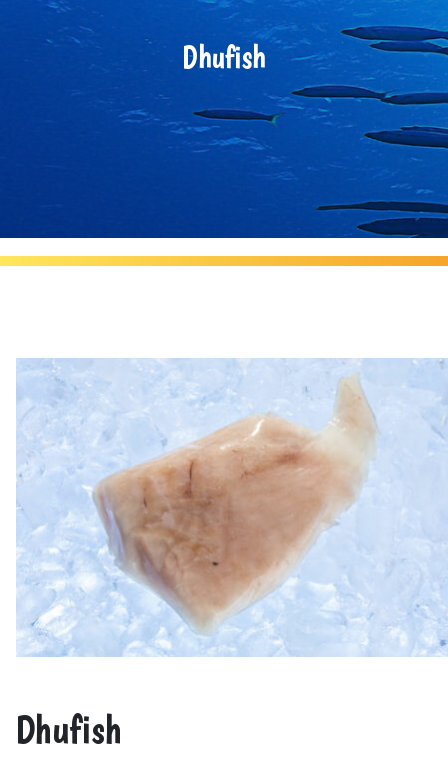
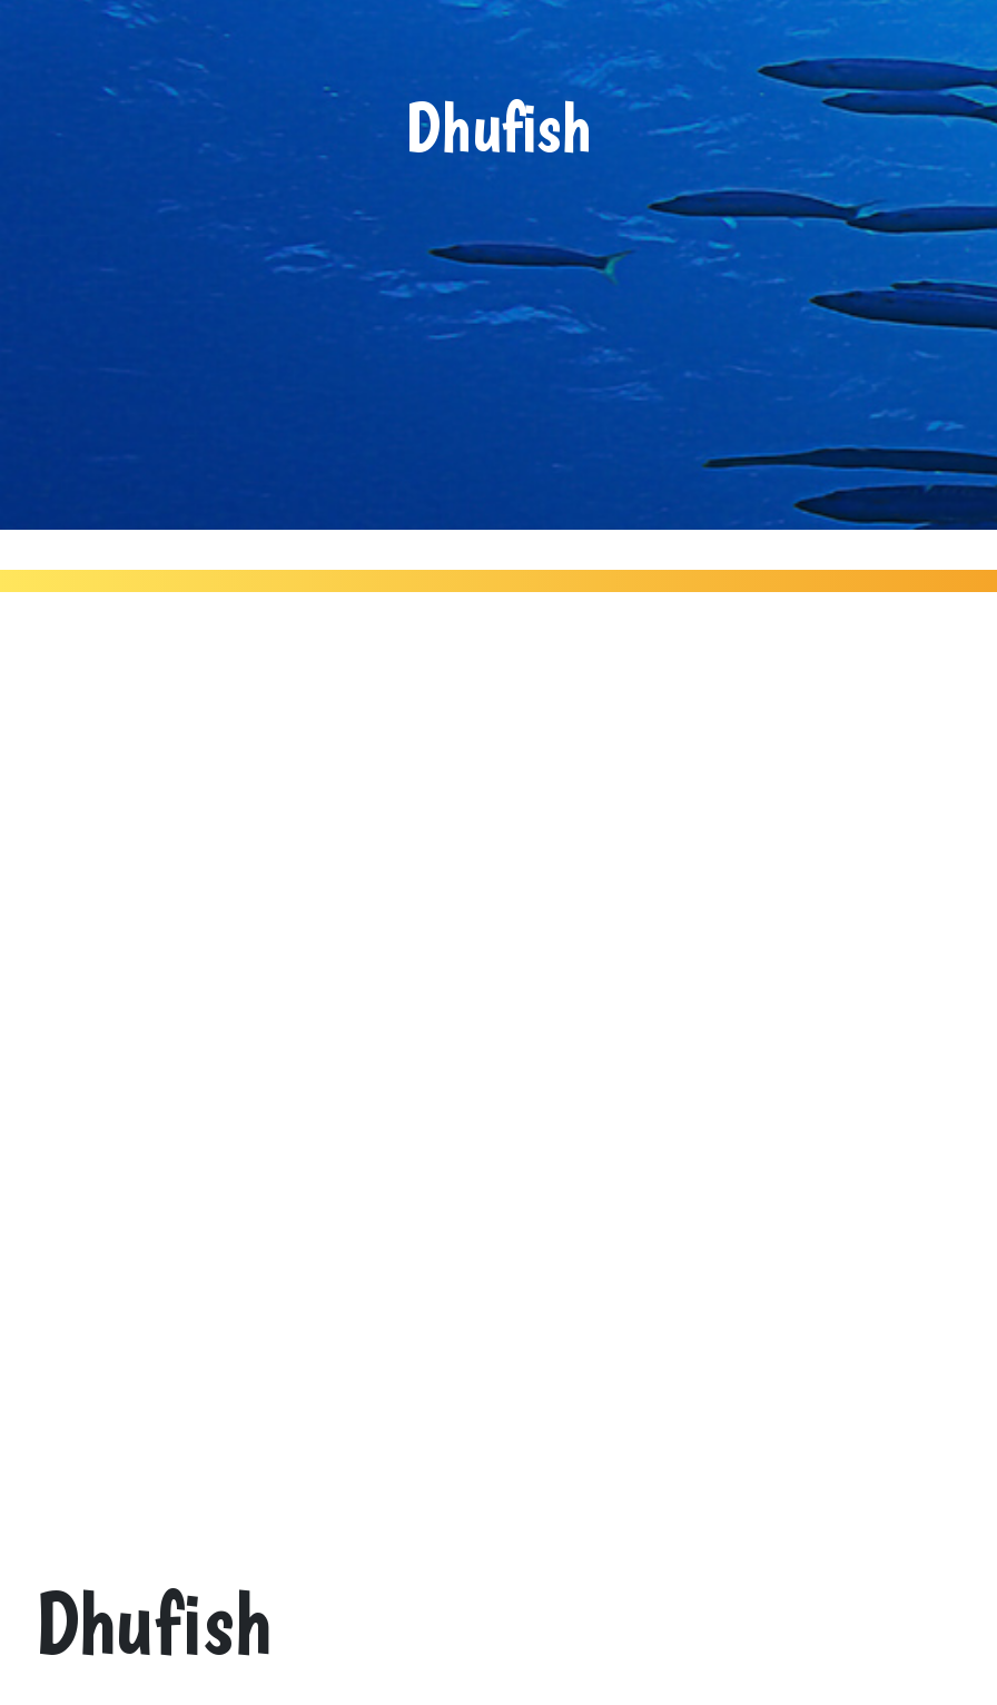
[16,358,445,657] [image] -> none

